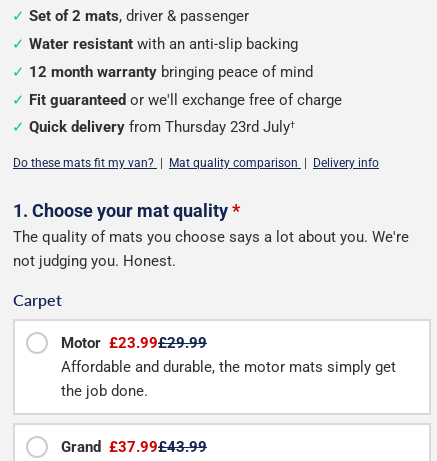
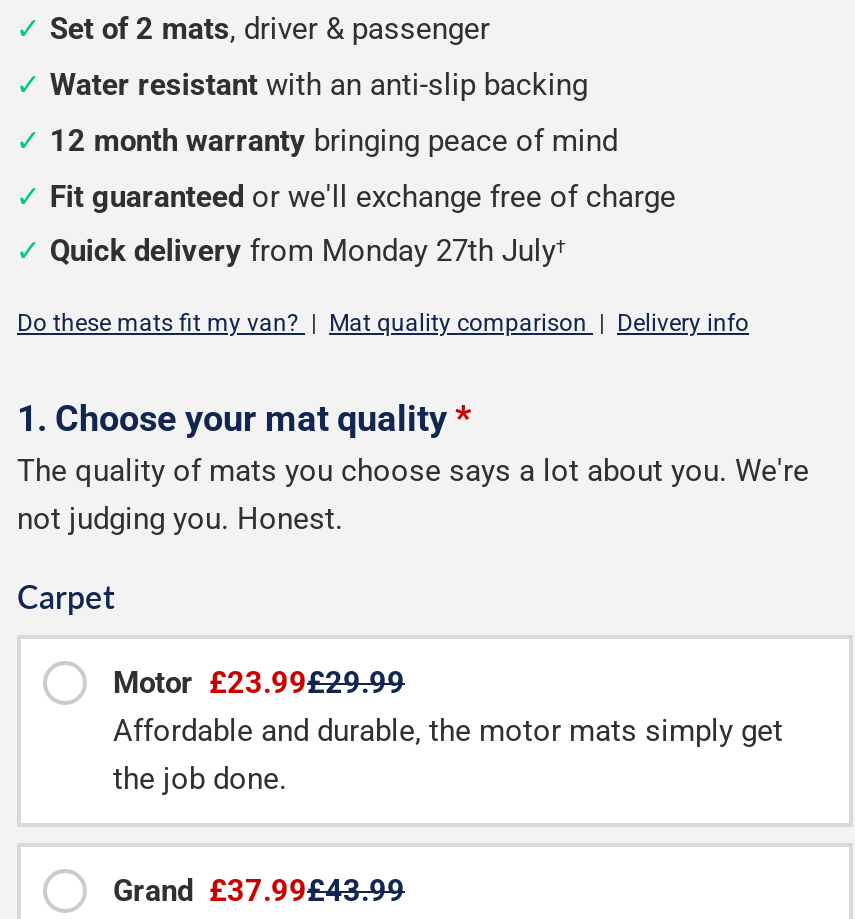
[29,118,295,136] Quick delivery from Thursday 23rd July† -> [50,234,566,270] Quick delivery from Monday 27th July†

